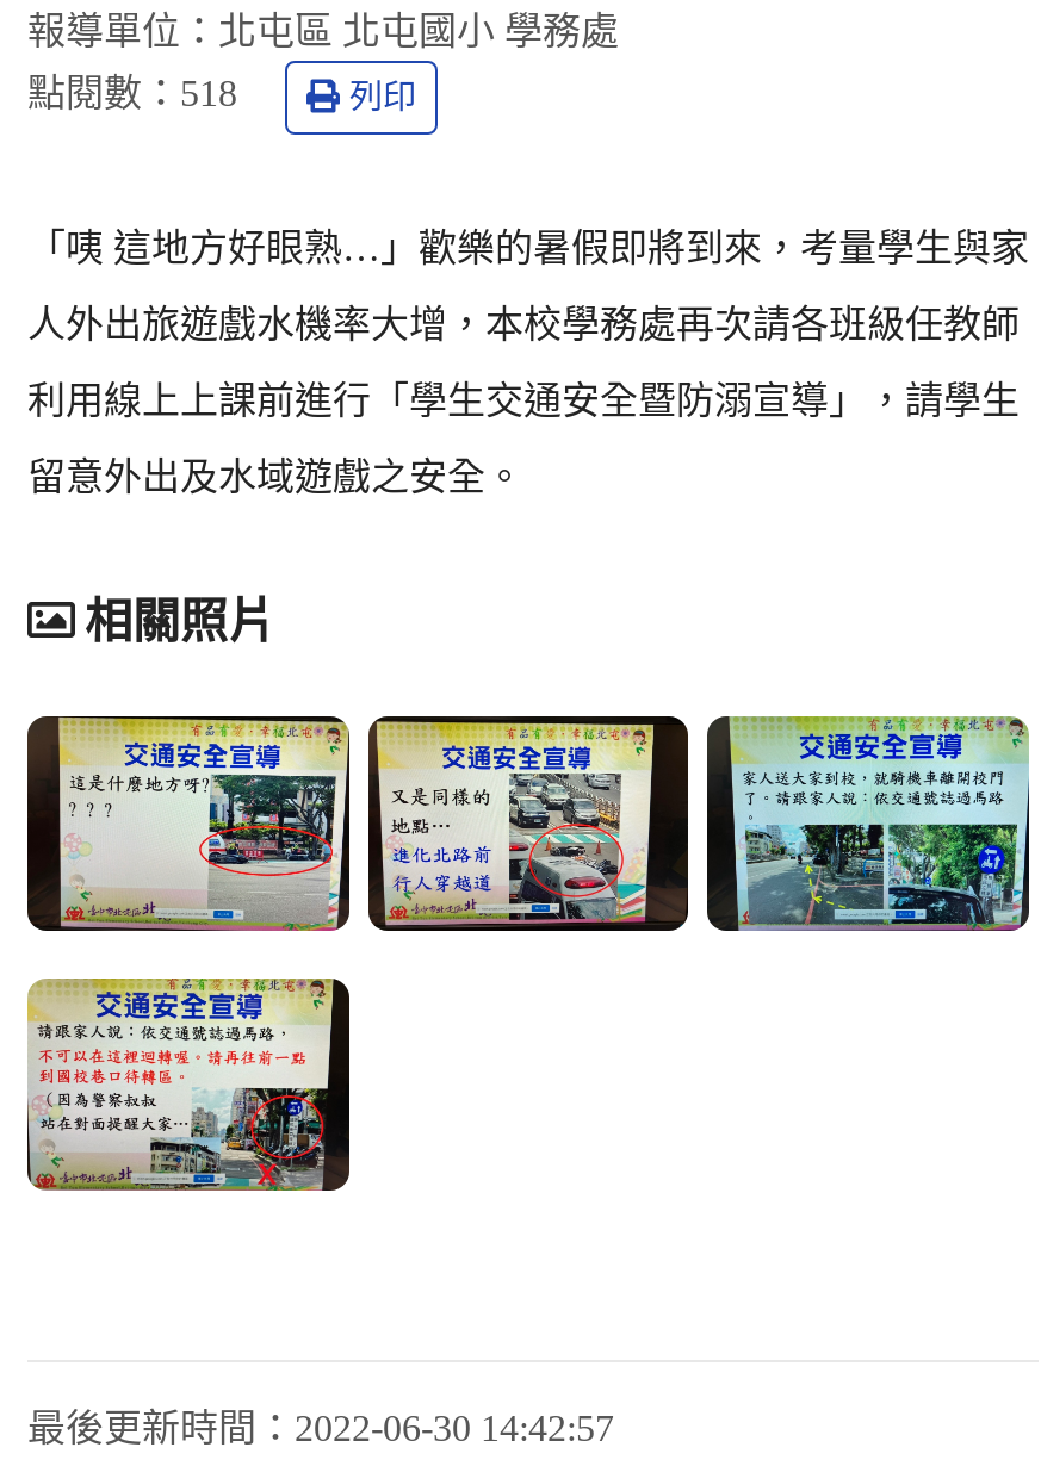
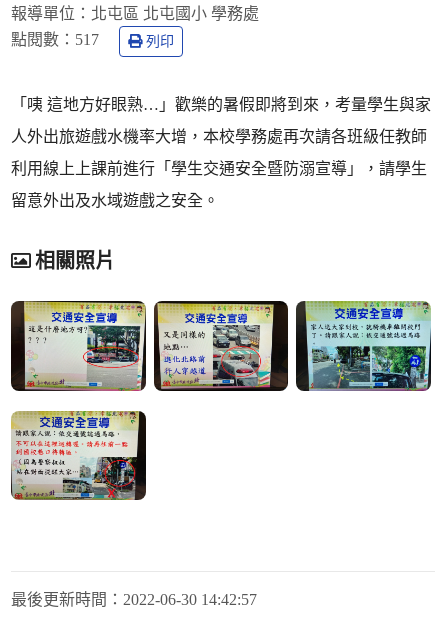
[27,73,237,114] 點閱數：518 -> [11,31,99,48] 點閱數：517

